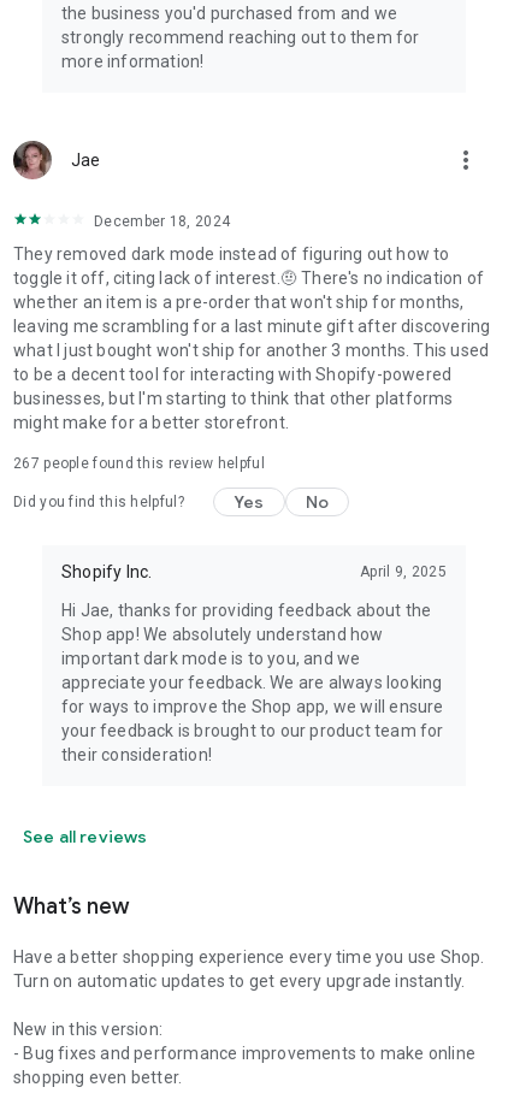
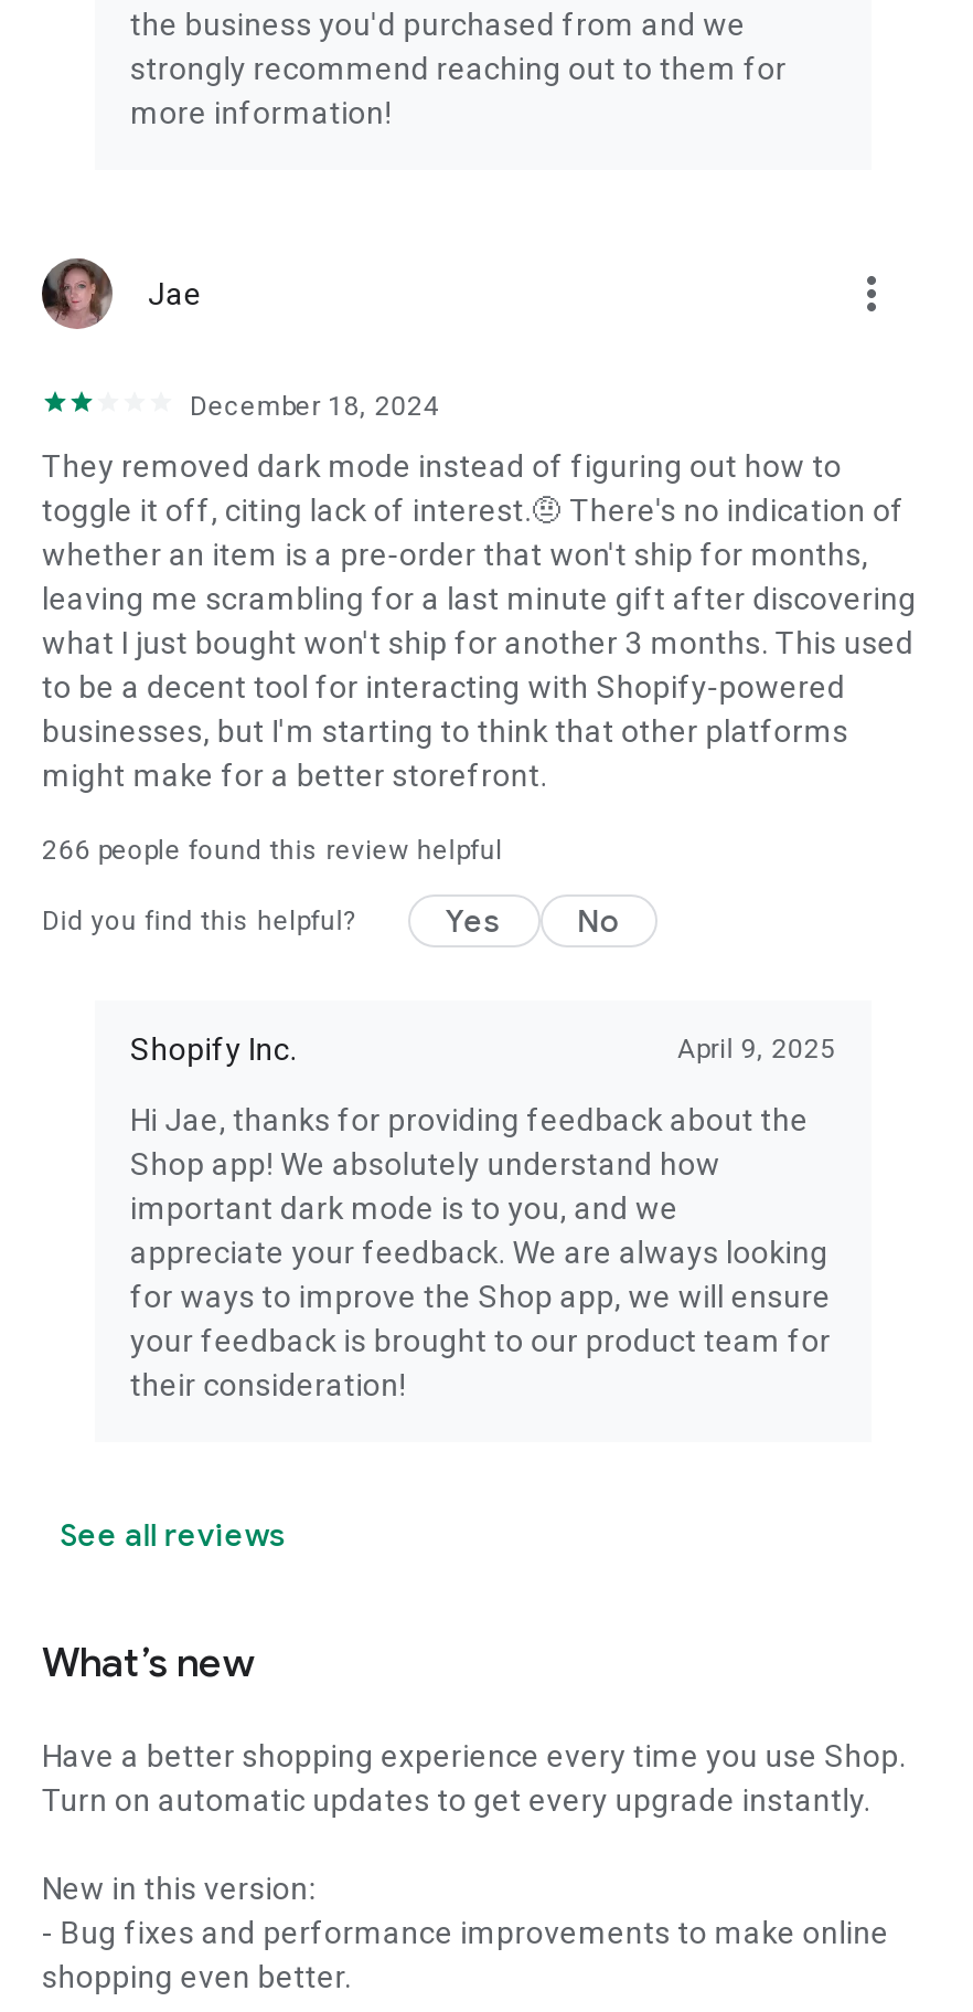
[13,455,265,472] 267 people found this review helpful -> [42,835,503,866] 266 people found this review helpful

